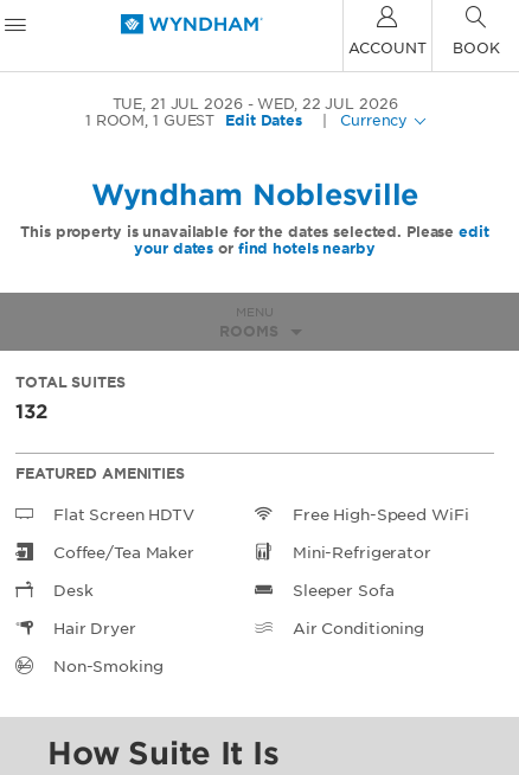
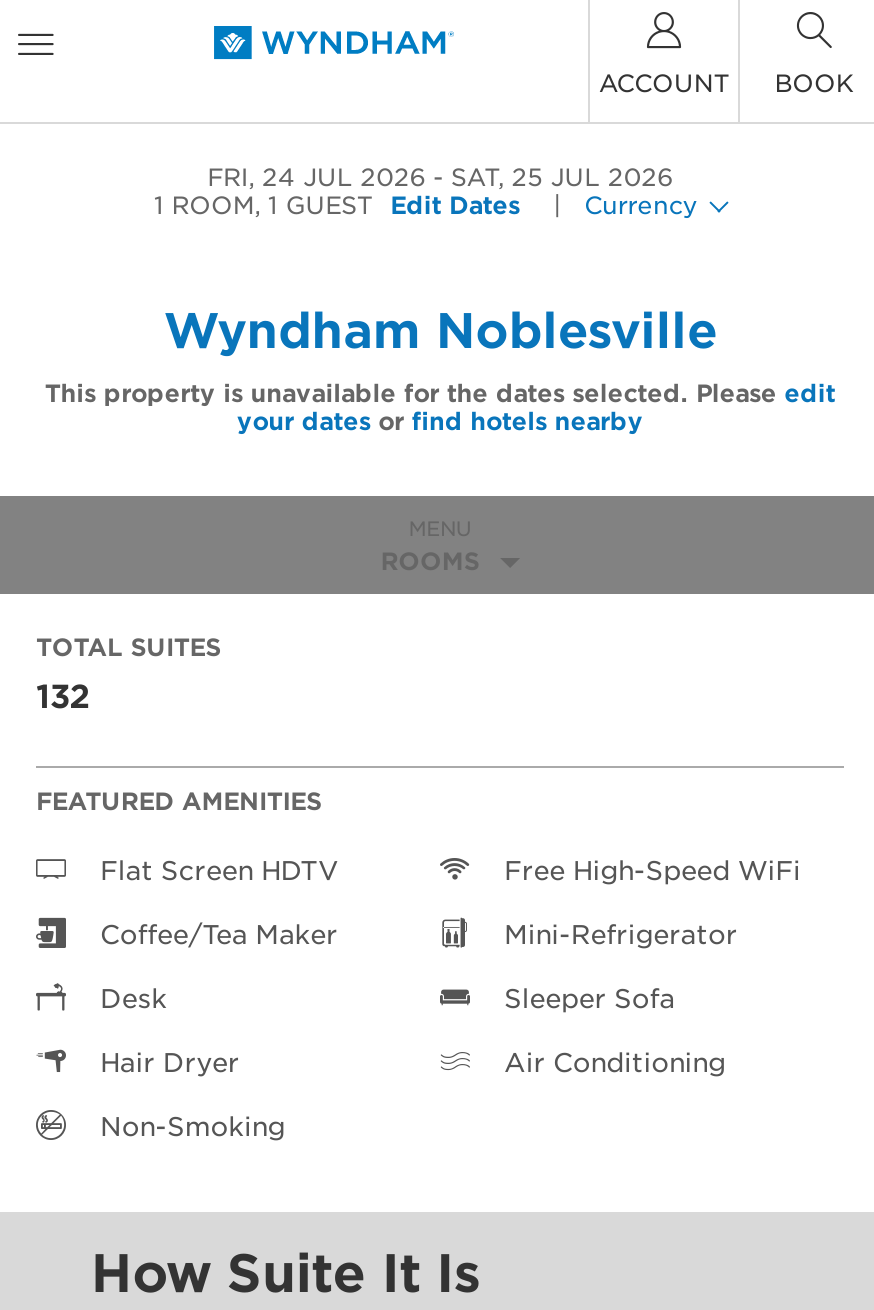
[112,95,243,113] TUE, 21 JUL 2026 -> [207,162,425,192] FRI, 24 JUL 2026
[257,95,397,113] WED, 22 JUL 2026 -> [451,162,673,192] SAT, 25 JUL 2026

